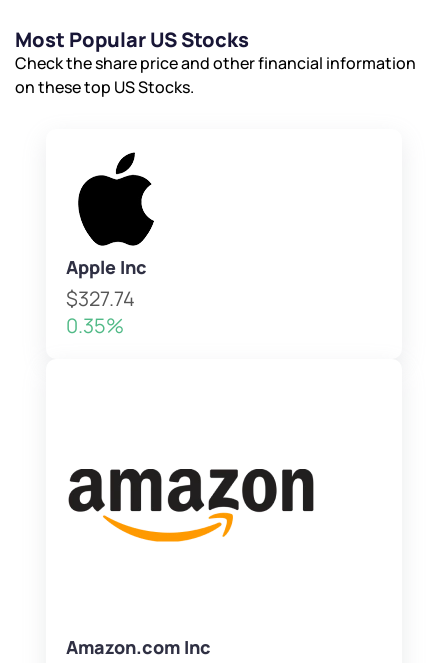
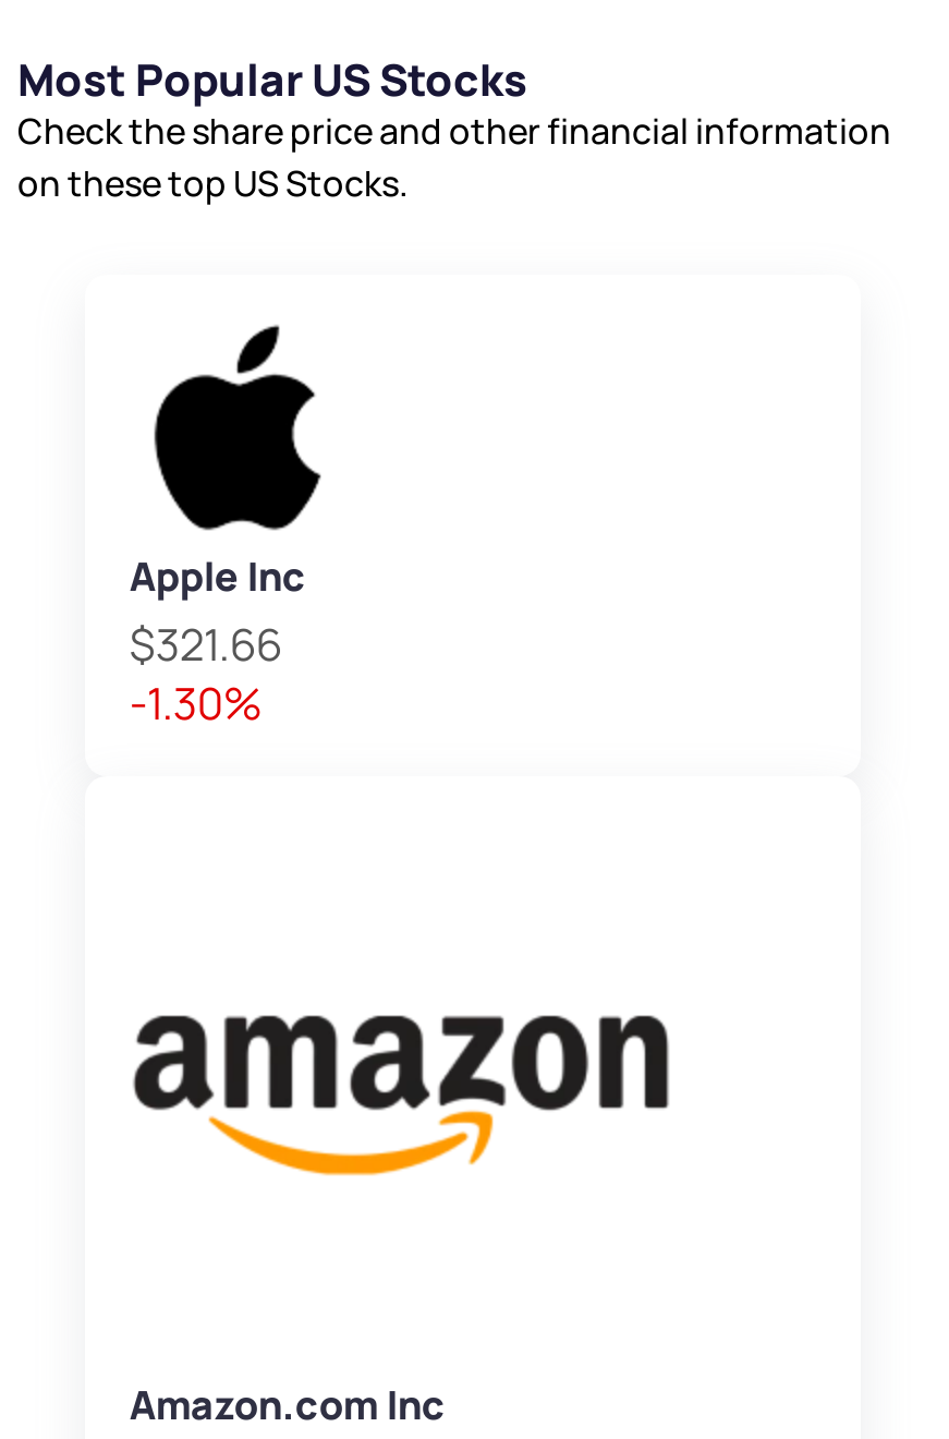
[66,285,135,312] $327.74 -> [129,616,282,675] $321.66
[66,312,124,339] 0.35% -> [129,675,262,734] -1.30%

